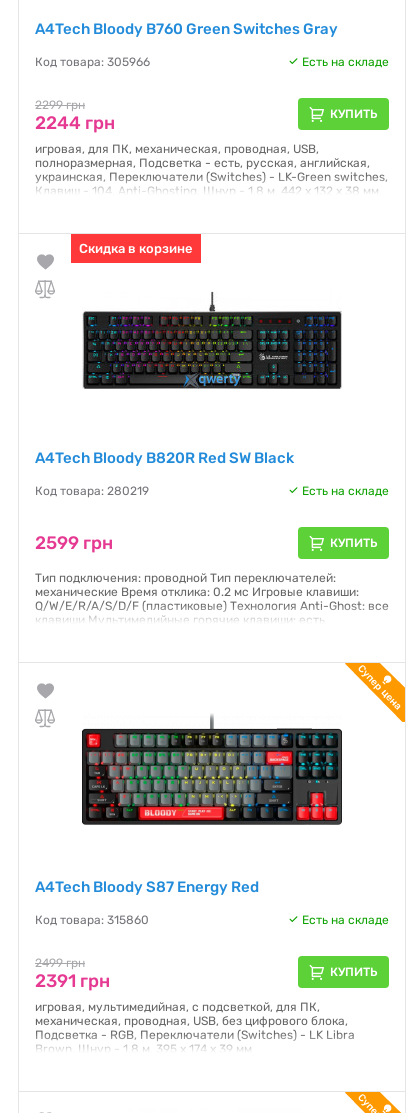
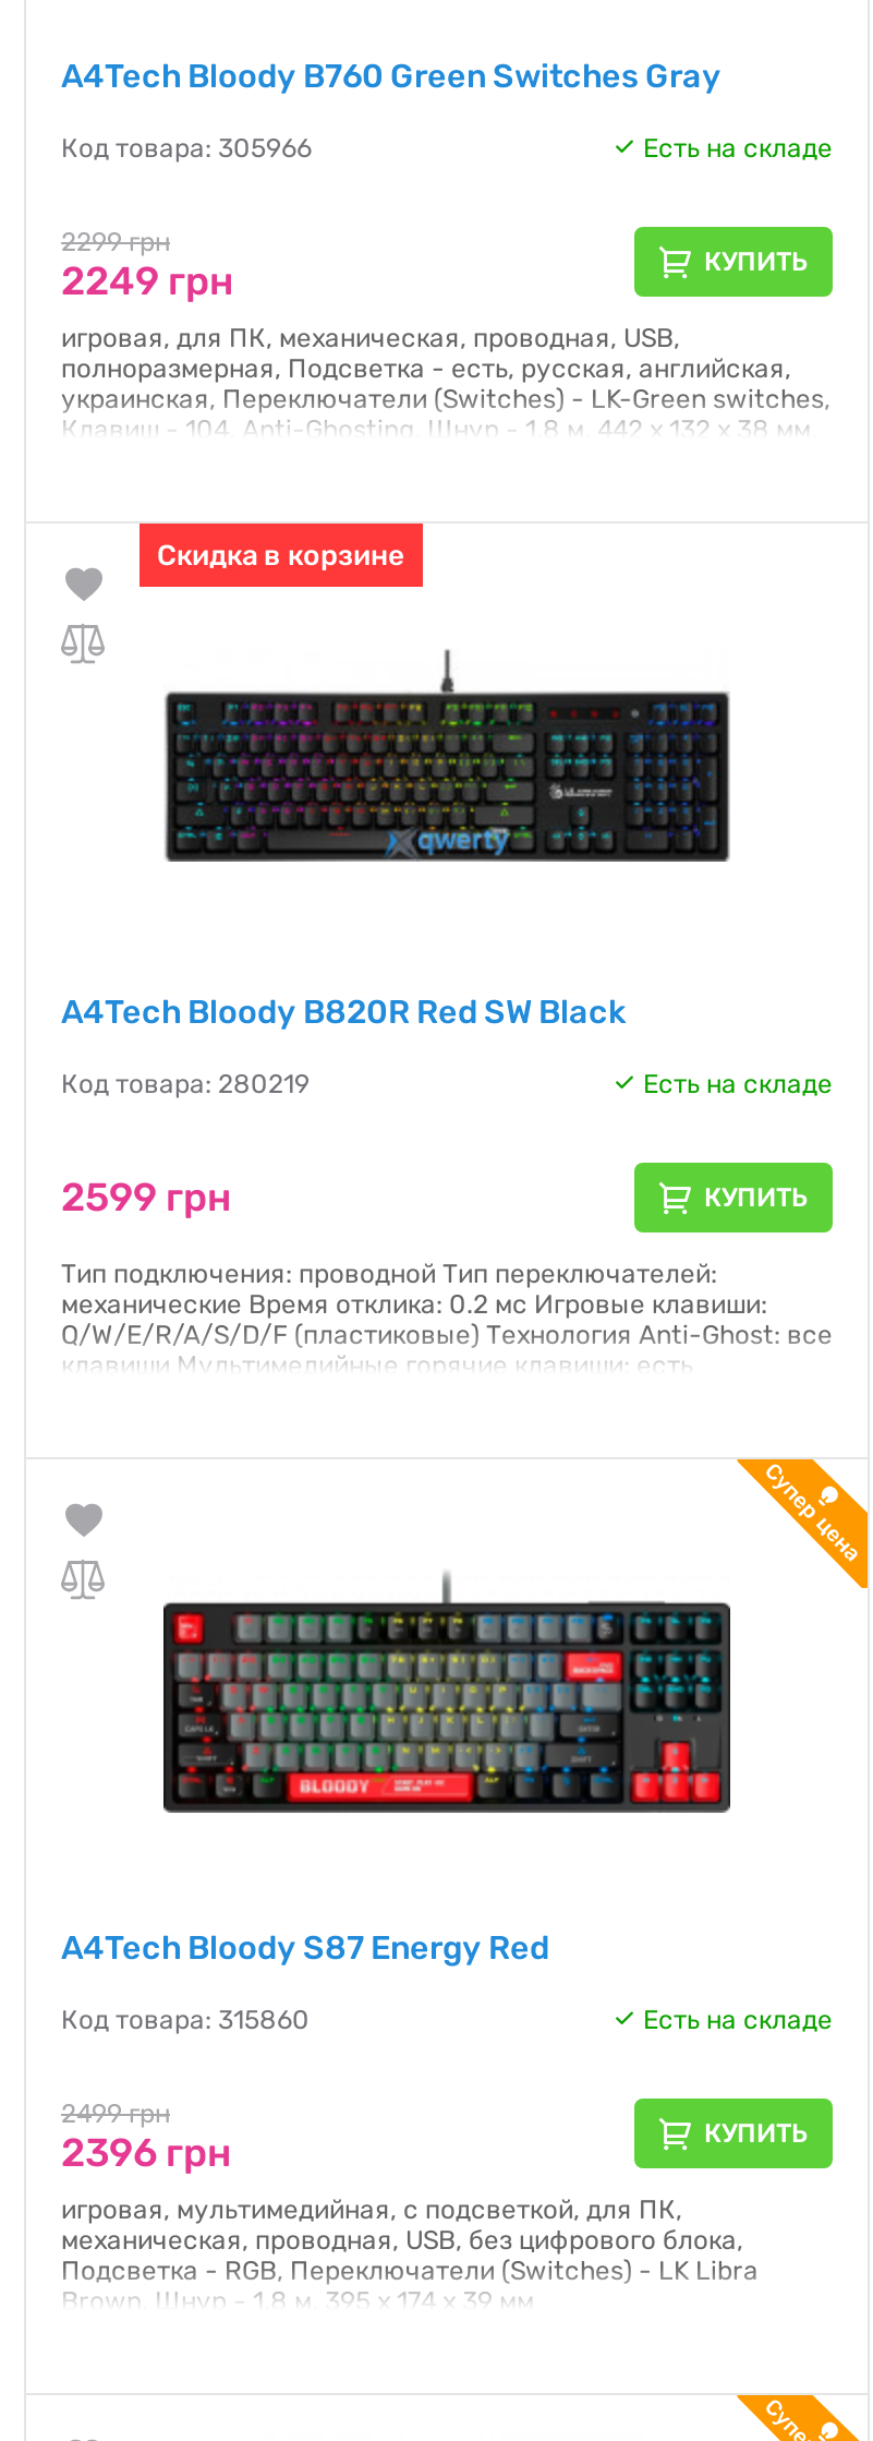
[35,111,115,133] 2244 грн -> [61,256,233,304] 2249 грн
[35,969,110,991] 2391 грн -> [61,2128,231,2176] 2396 грн

